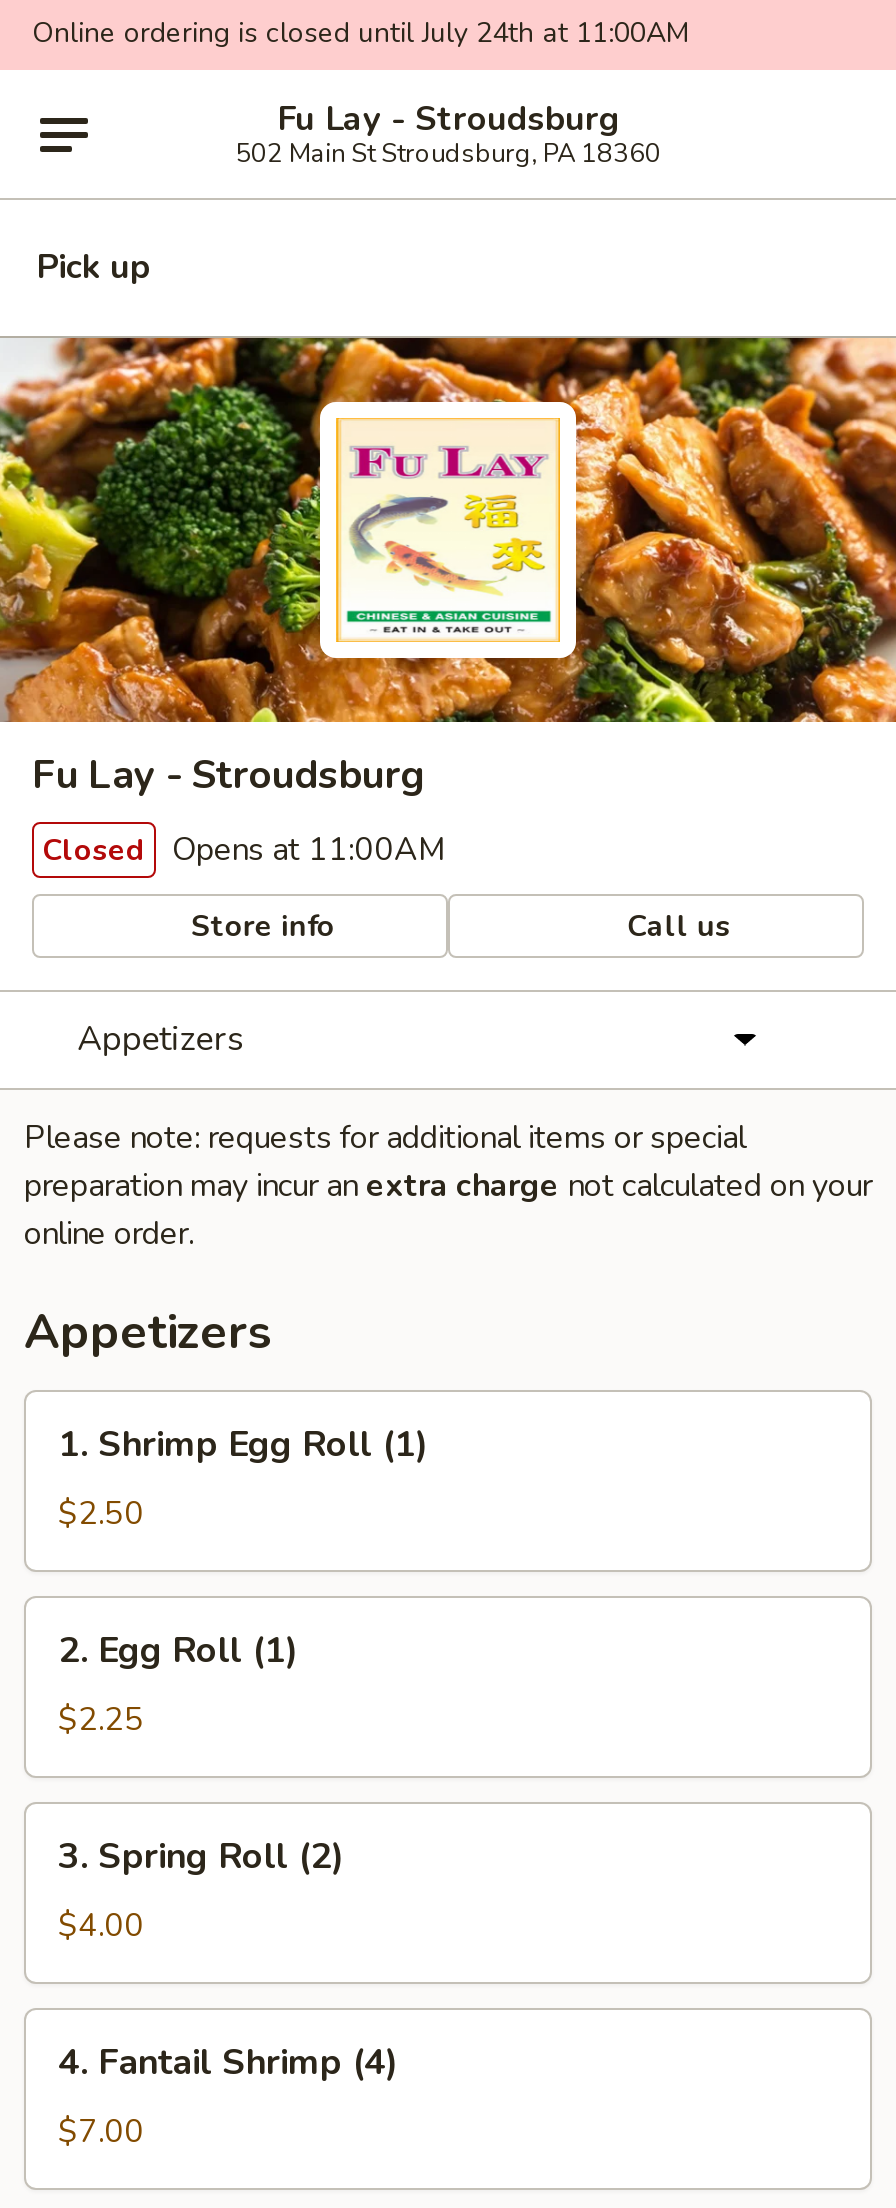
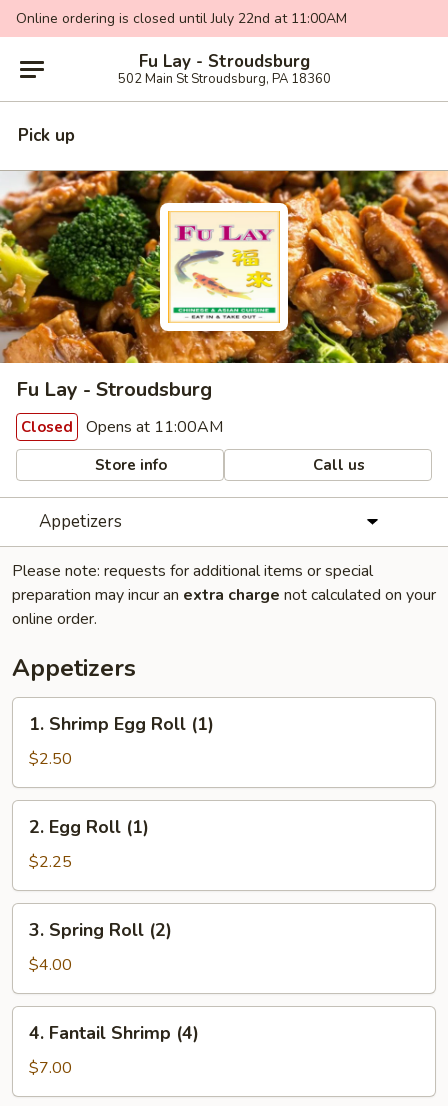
[32,14,688,52] Online ordering is closed until July 24th at 11:00AM -> [16,9,347,28] Online ordering is closed until July 22nd at 11:00AM

